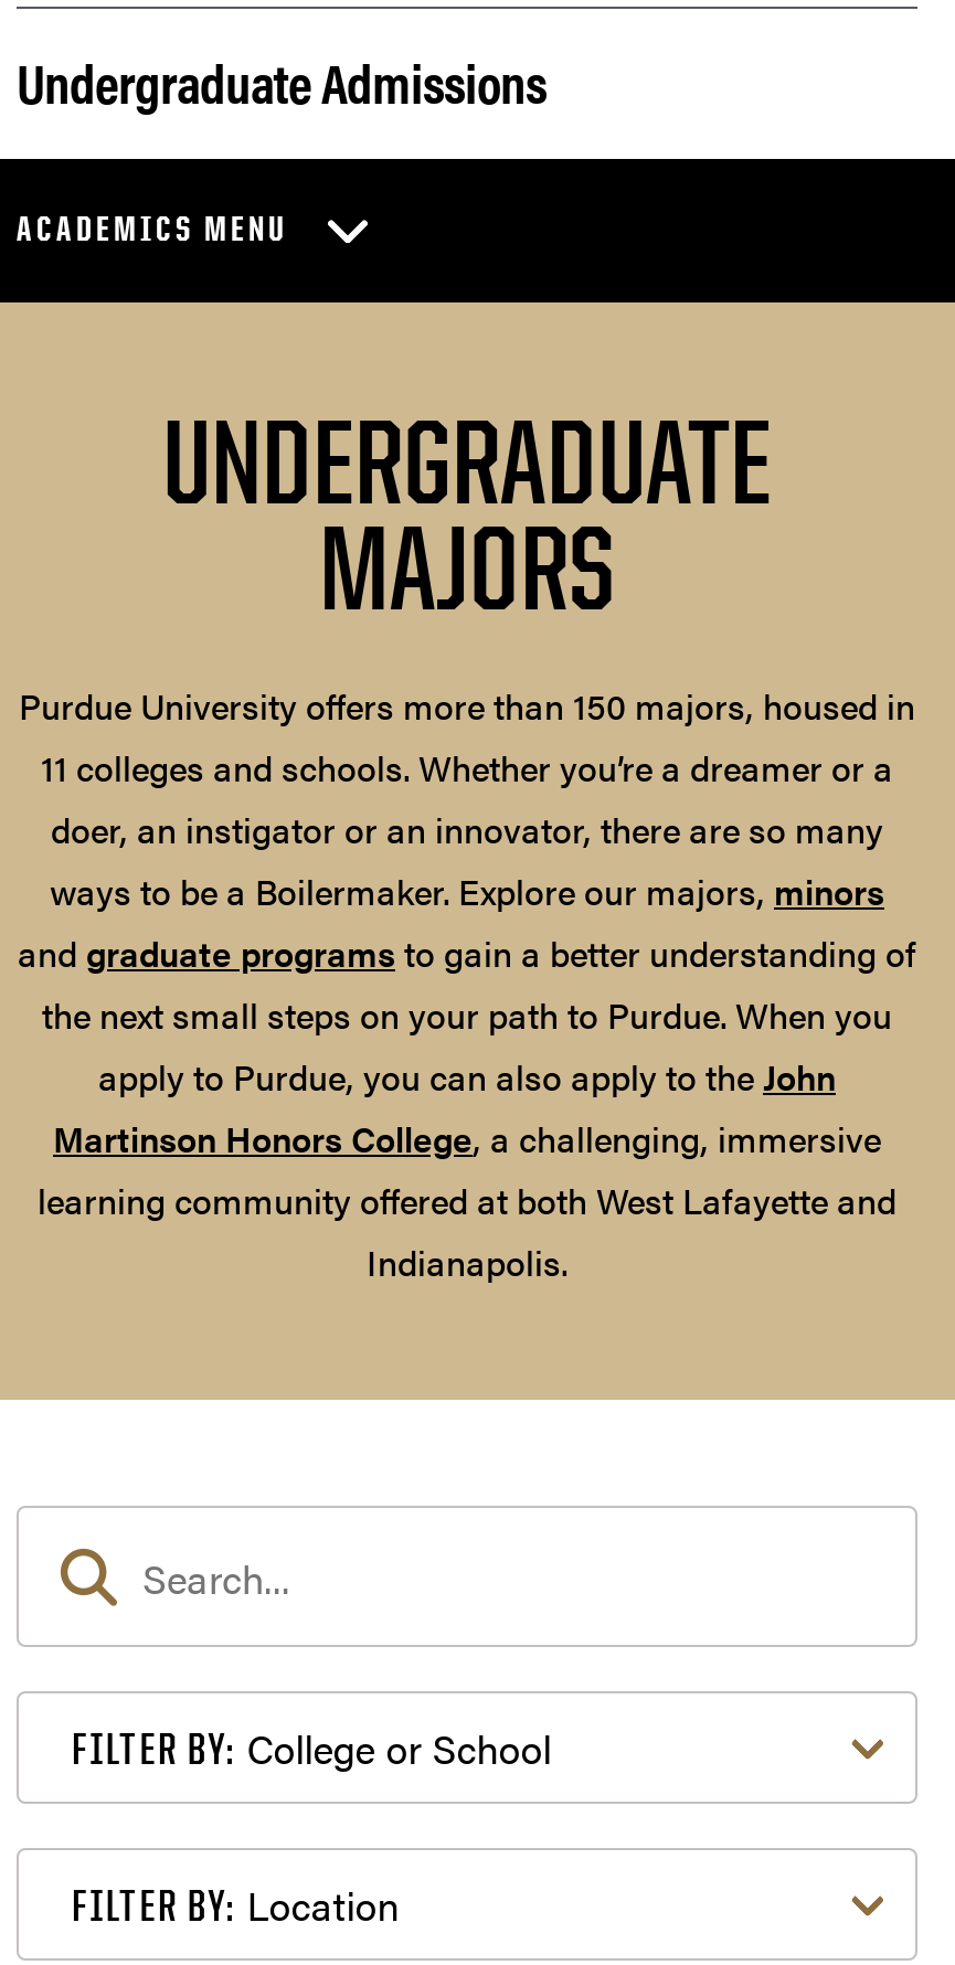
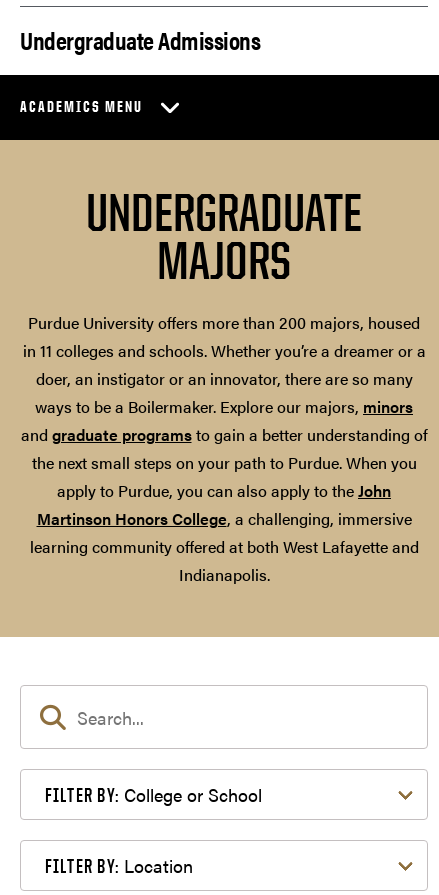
[19,680,915,793] Purdue University offers more than 150 majors, housed in | 11 colleges and schools. Whether you’re a dreamer or a -> [22,311,425,362] Purdue University offers more than 200 majors, housed | in 11 colleges and schools. Whether you’re a dreamer or a

